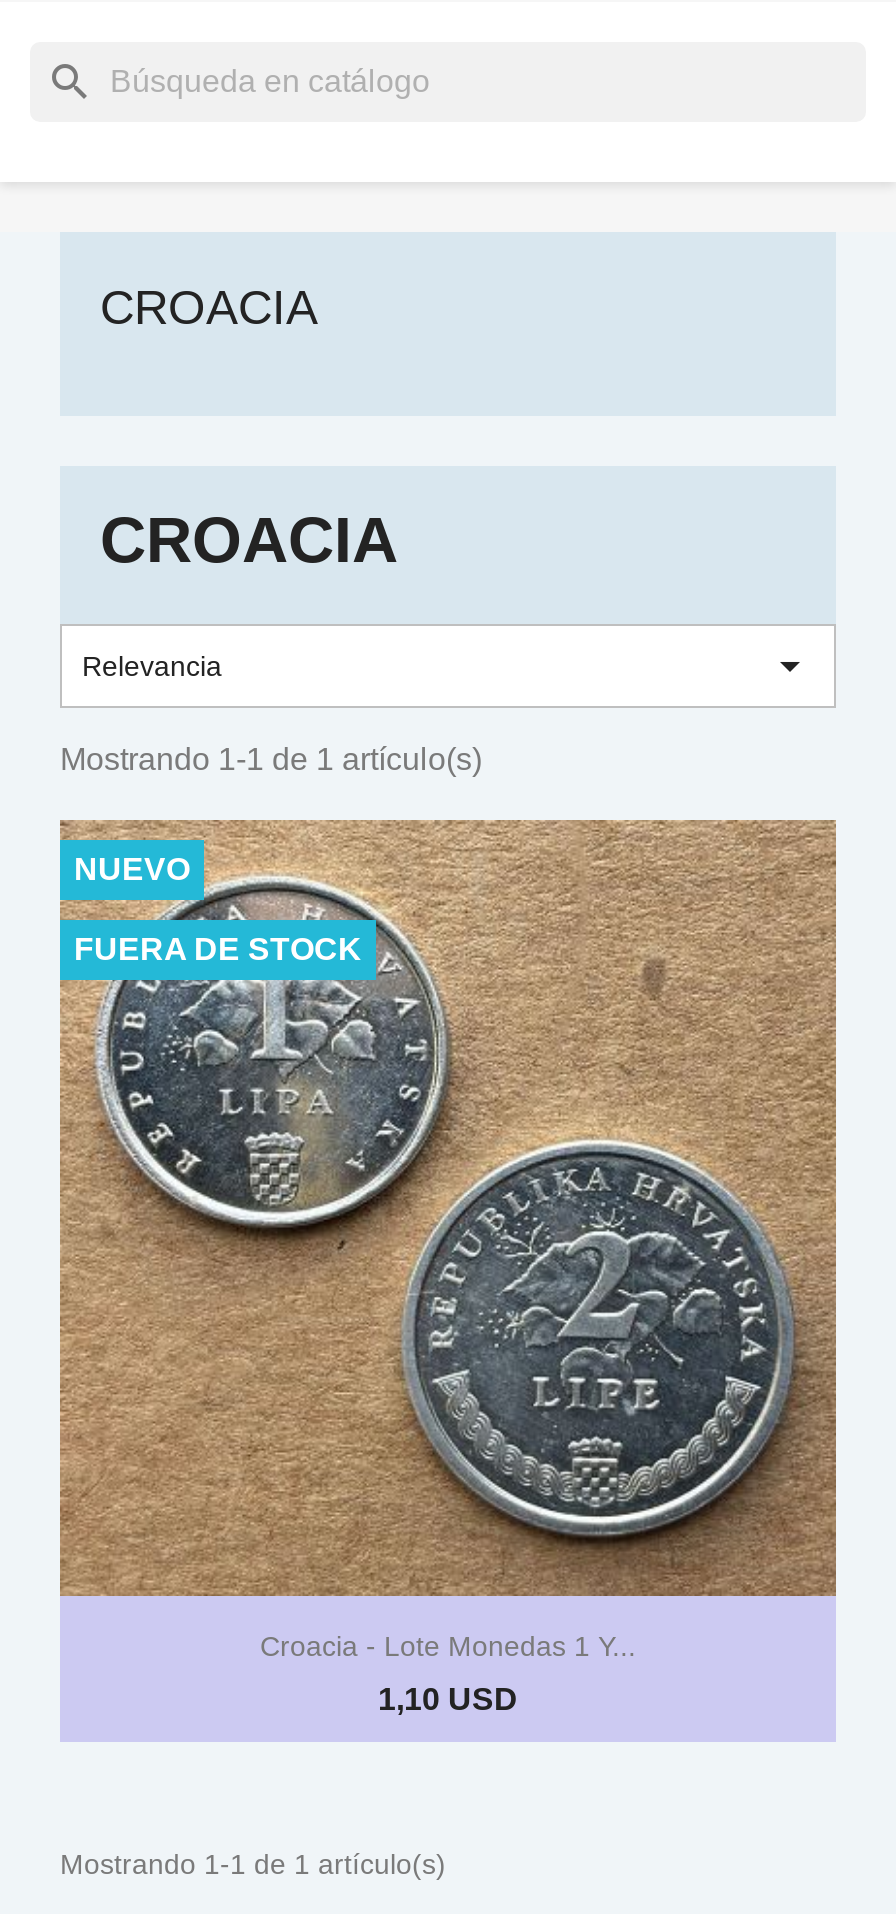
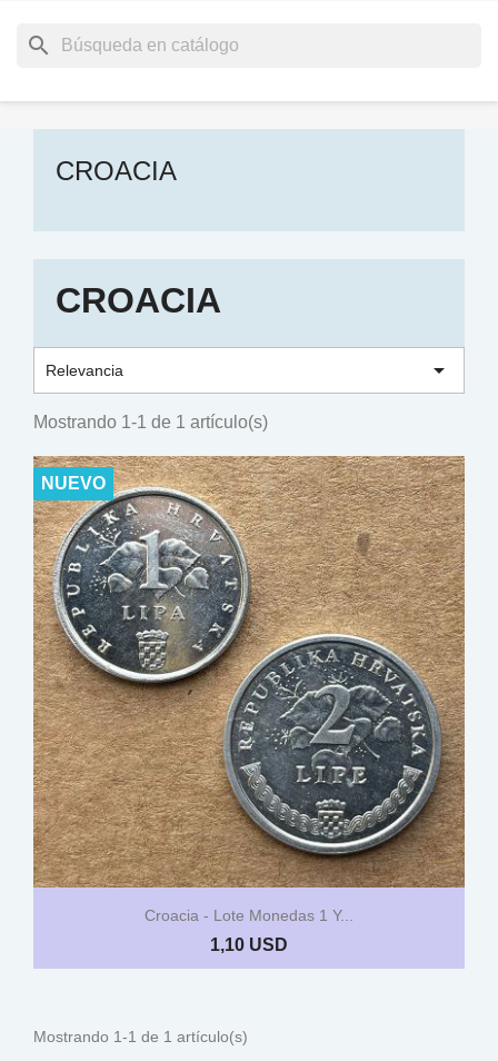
[74,932,362,966] FUERA DE STOCK -> none

